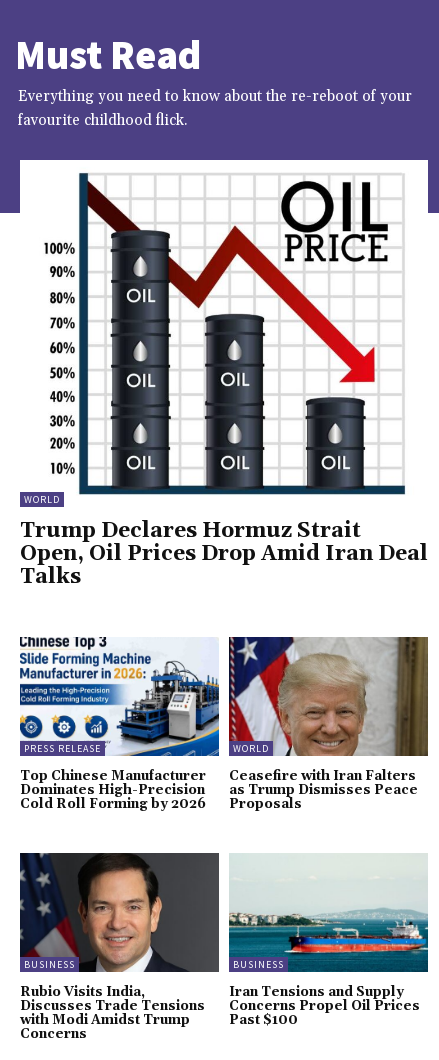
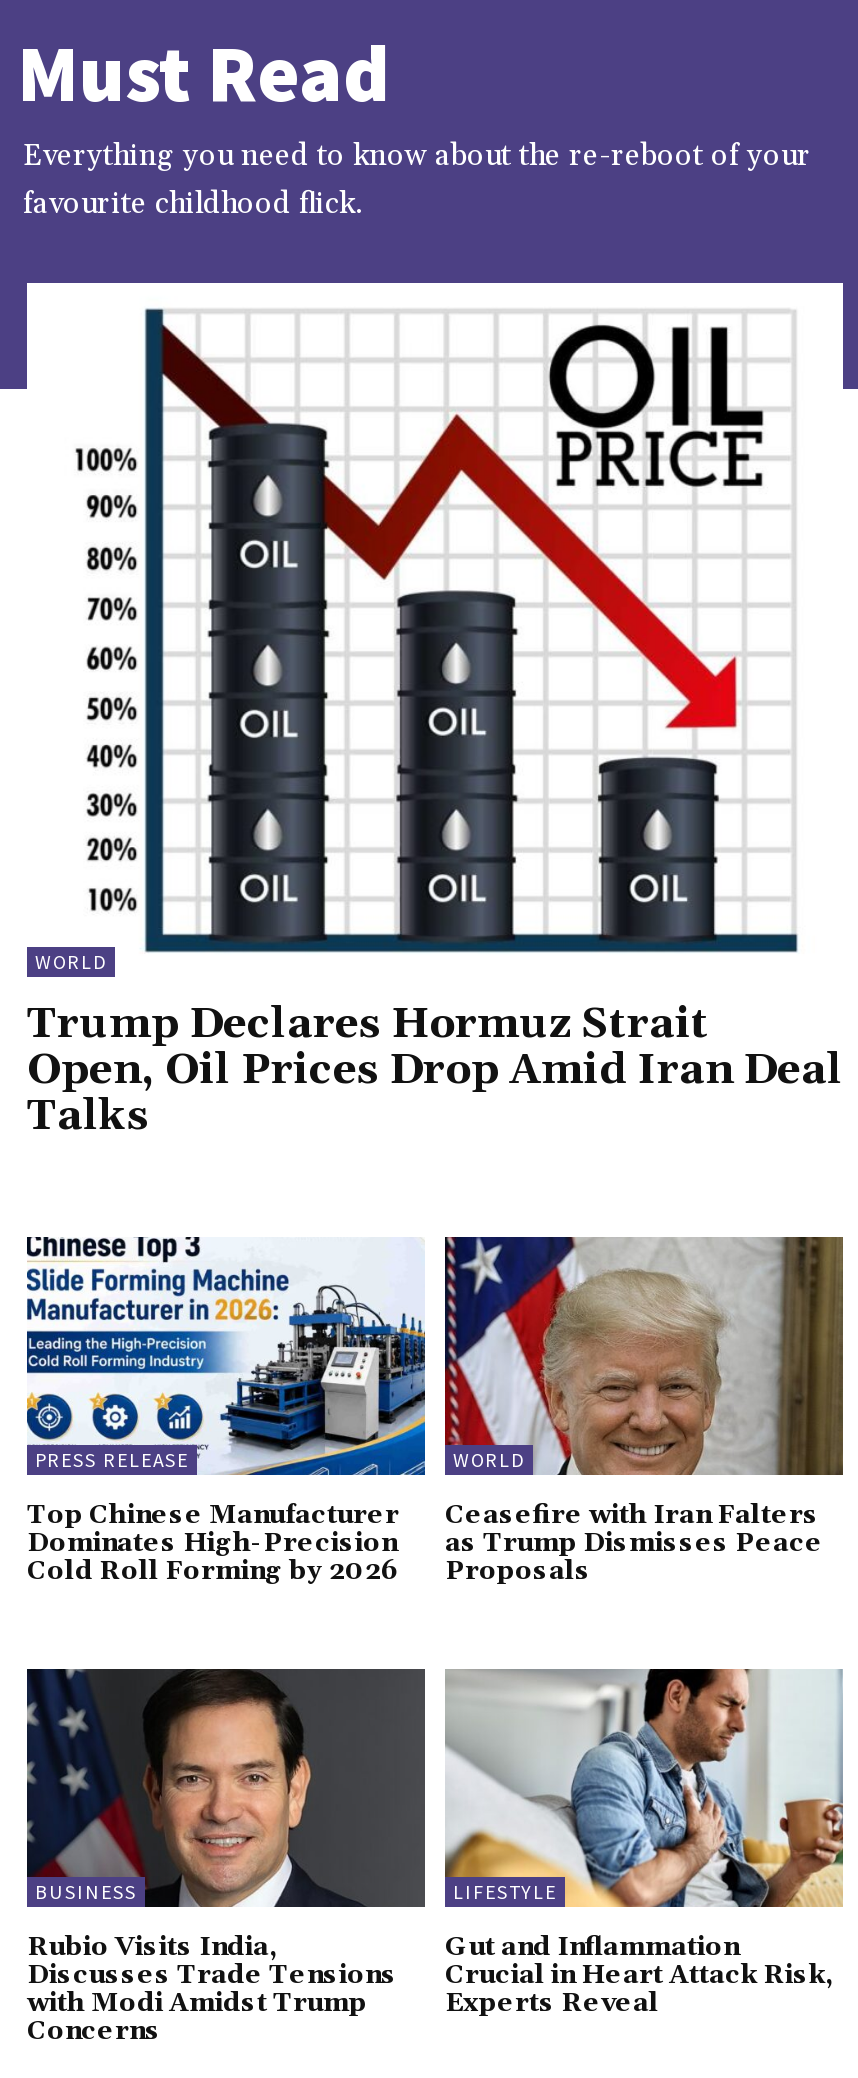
[228,853,429,973] [image] | BUSINESS -> [443,1667,845,1909] [image] | LIFESTYLE
[229,984,420,1028] Iran Tensions and Supply | Concerns Propel Oil Prices | Past $100 -> [445,1932,833,2020] Gut and Inflammation | Crucial in Heart Attack Risk, | Experts Reveal

